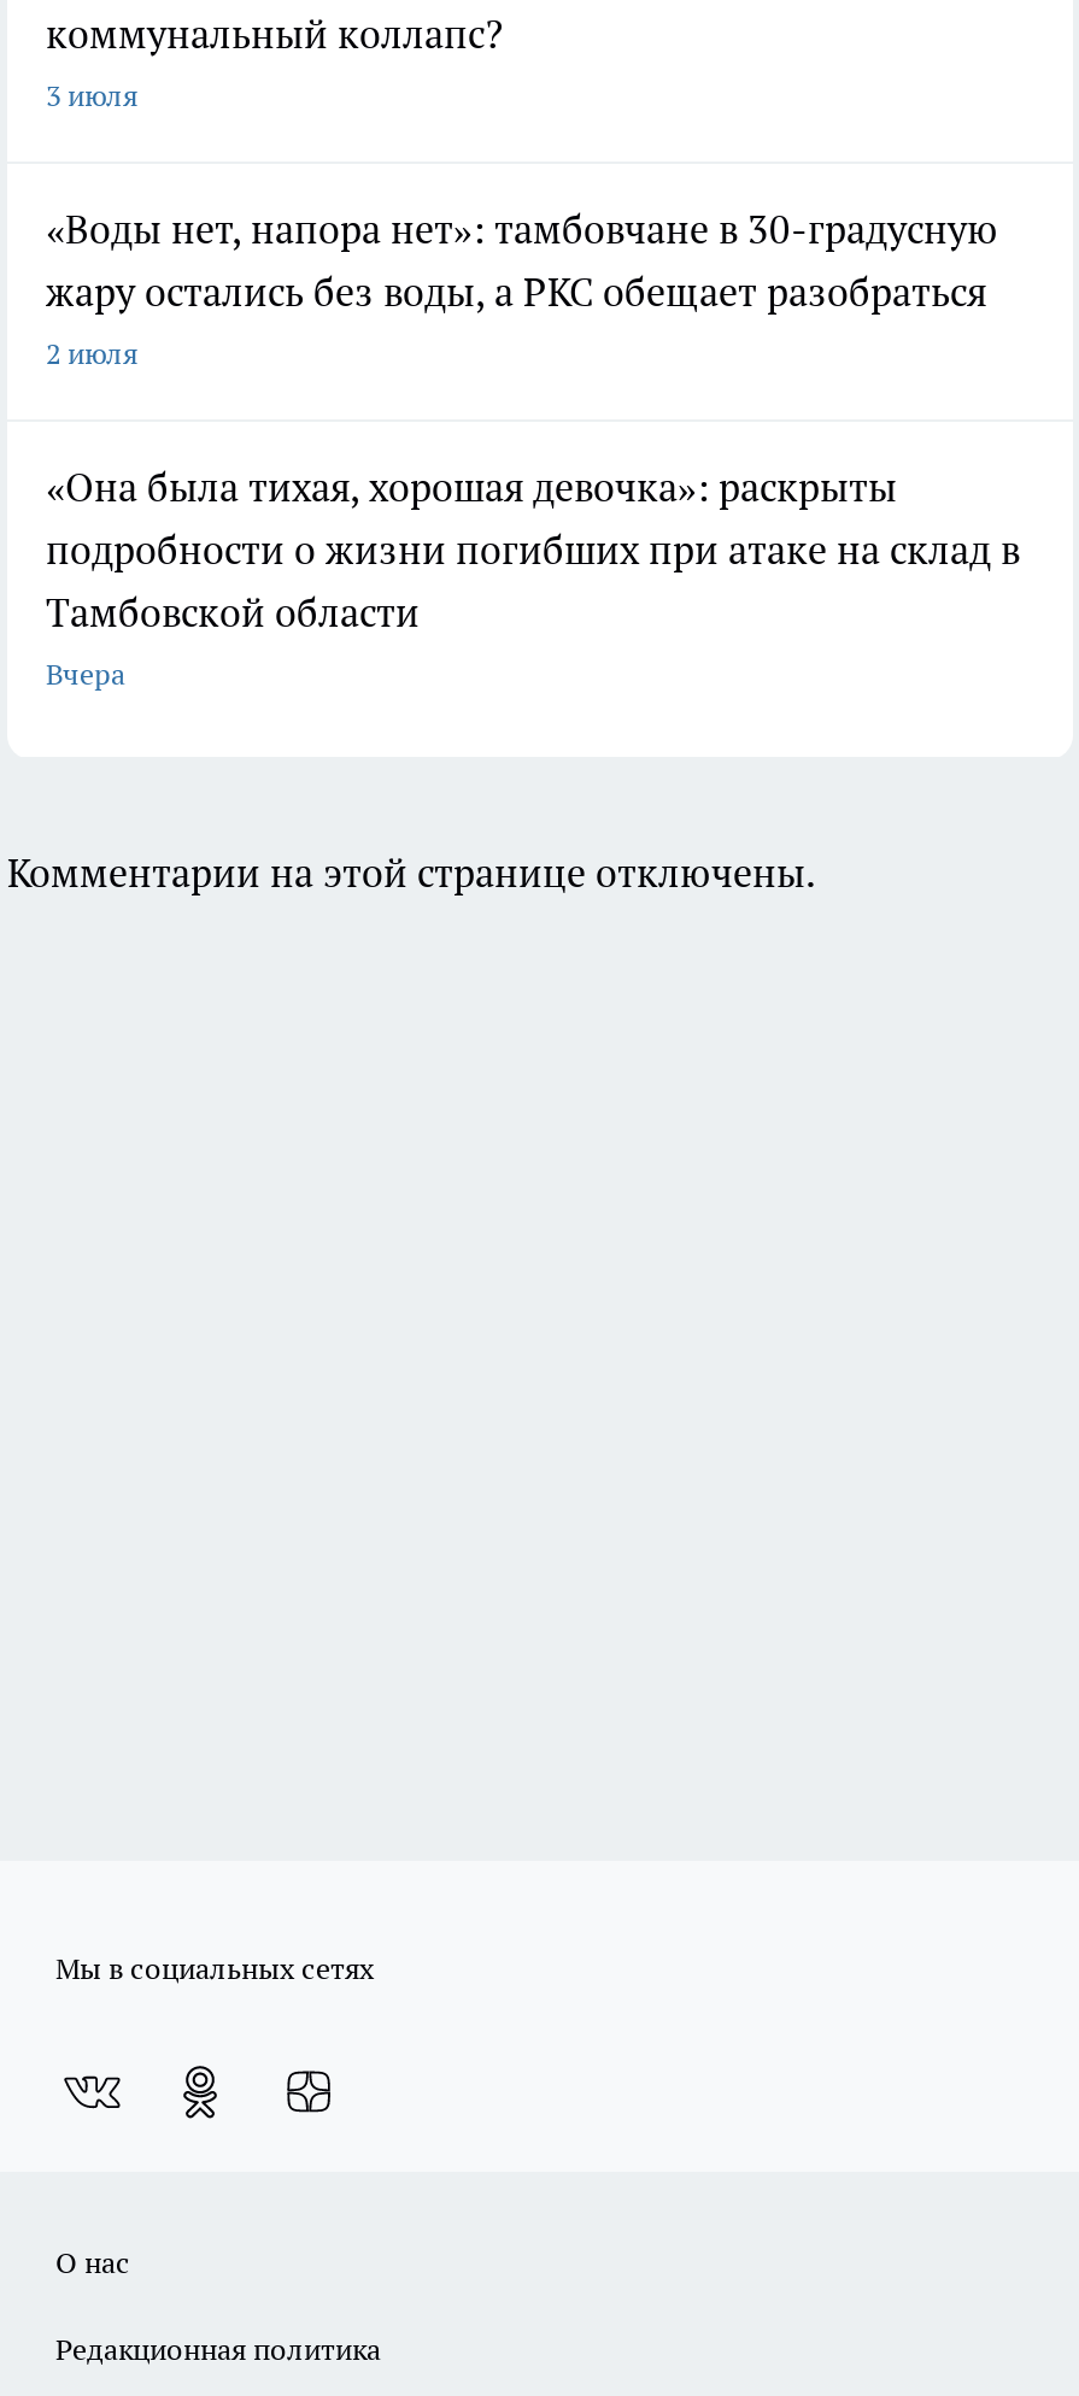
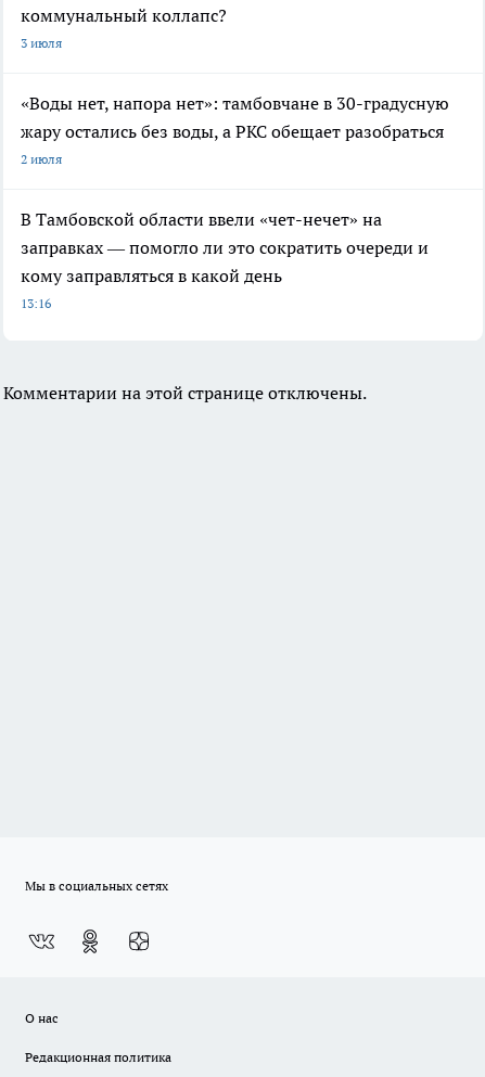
[46,462,1020,691] «Она была тихая, хорошая девочка»: раскрыты | подробности о жизни погибших при атаке на склад в | Тамбовской области | Вчера -> [21,208,429,311] В Тамбовской области ввели «чет-нечет» на | заправках — помогло ли это сократить очереди и | кому заправляться в какой день | 13:16

